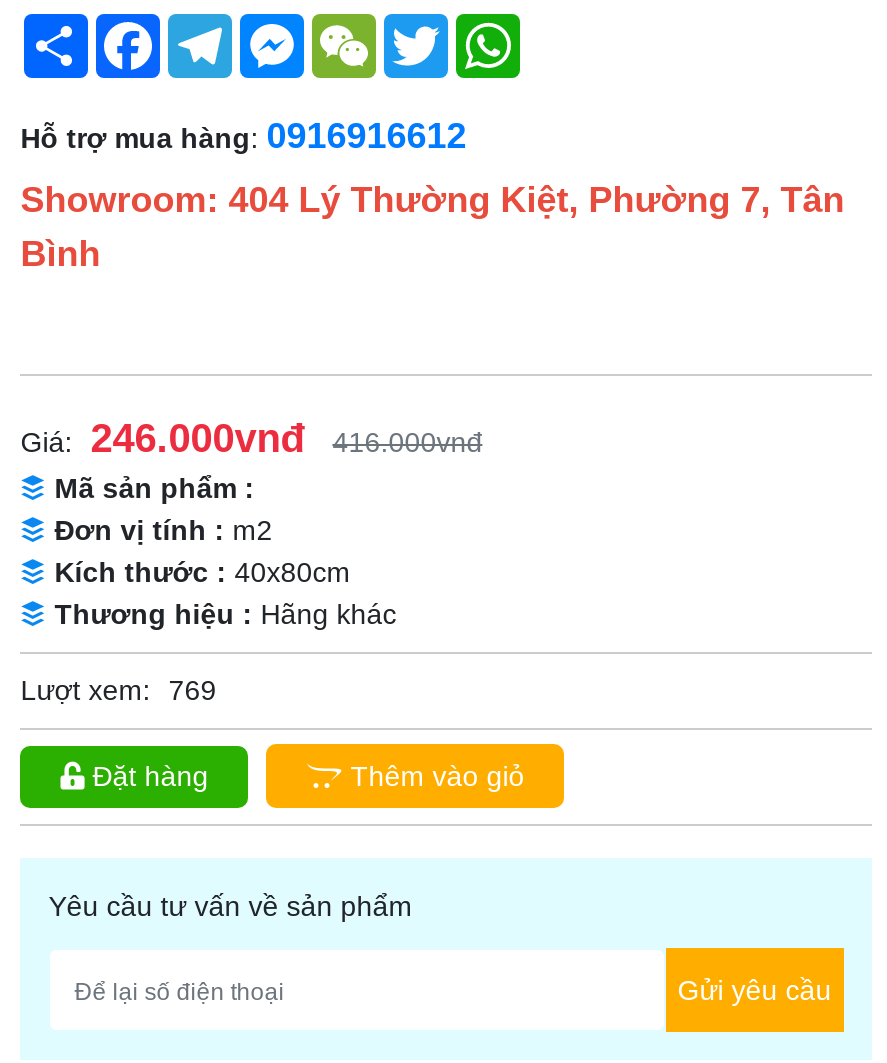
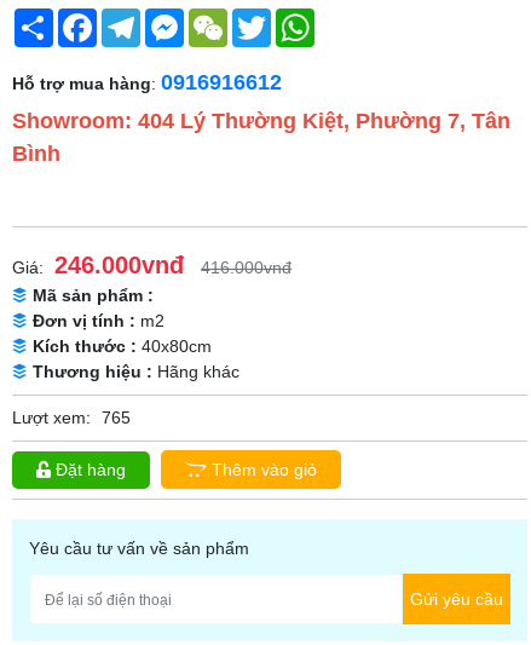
[20,674,216,706] Lượt xem: 769 -> [12,408,131,427] Lượt xem: 765

